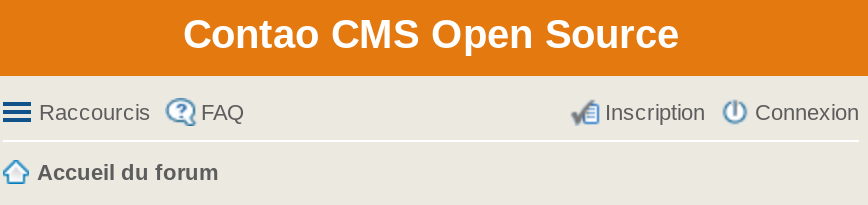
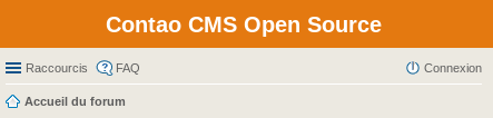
[605,100,705,124] Inscription -> none

